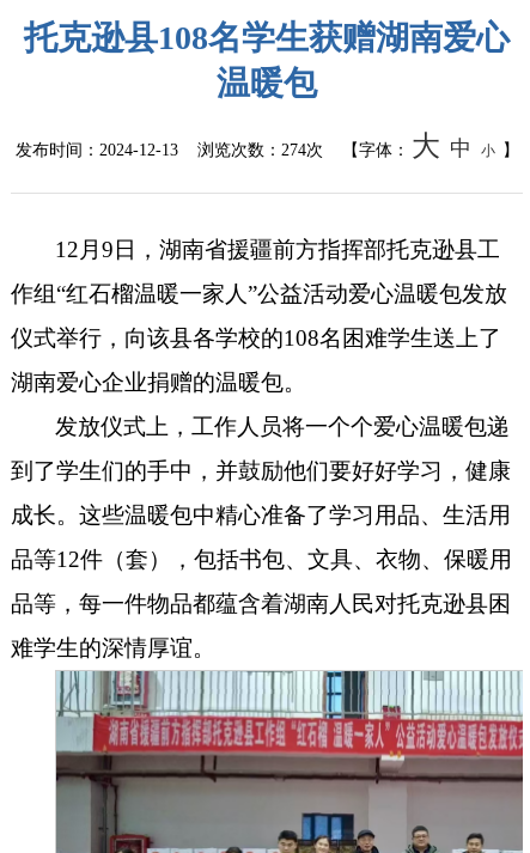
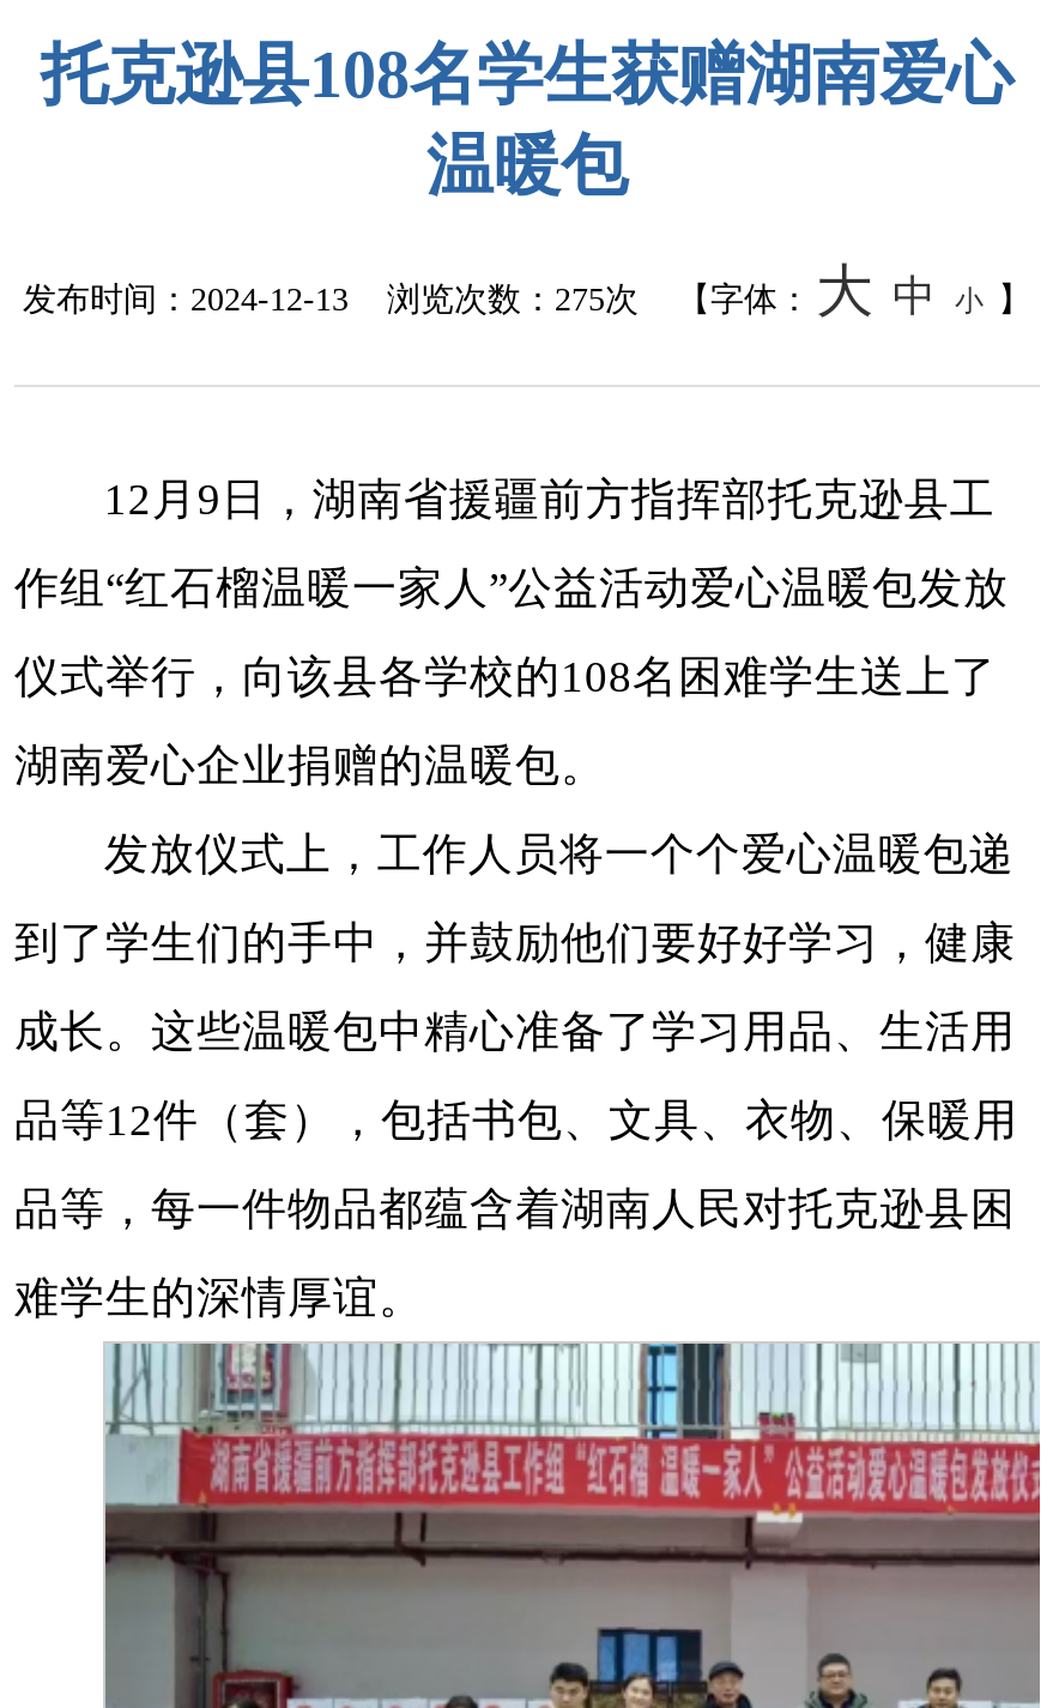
[15,130,519,162] 发布时间：2024-12-13浏览次数：274次【字体： 大 中 小 】 -> [23,260,1031,322] 发布时间：2024-12-13浏览次数：275次【字体： 大 中 小 】

